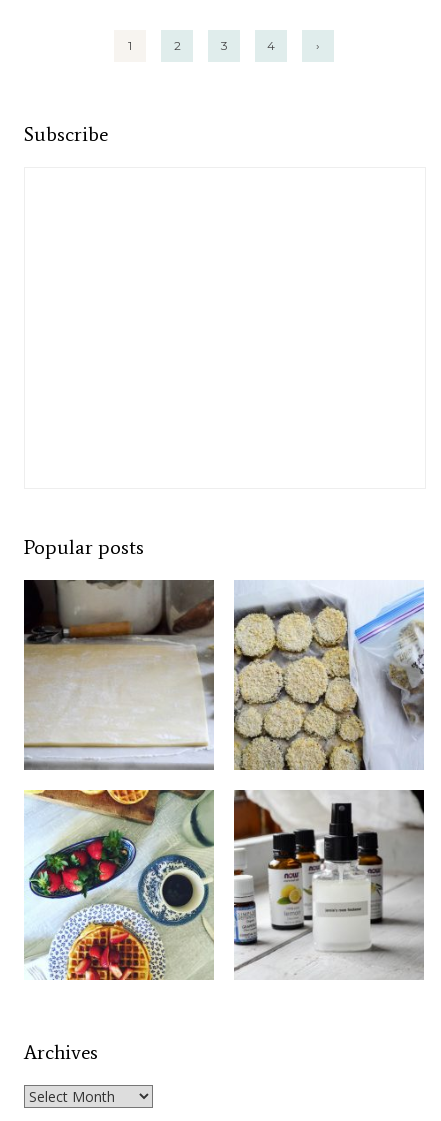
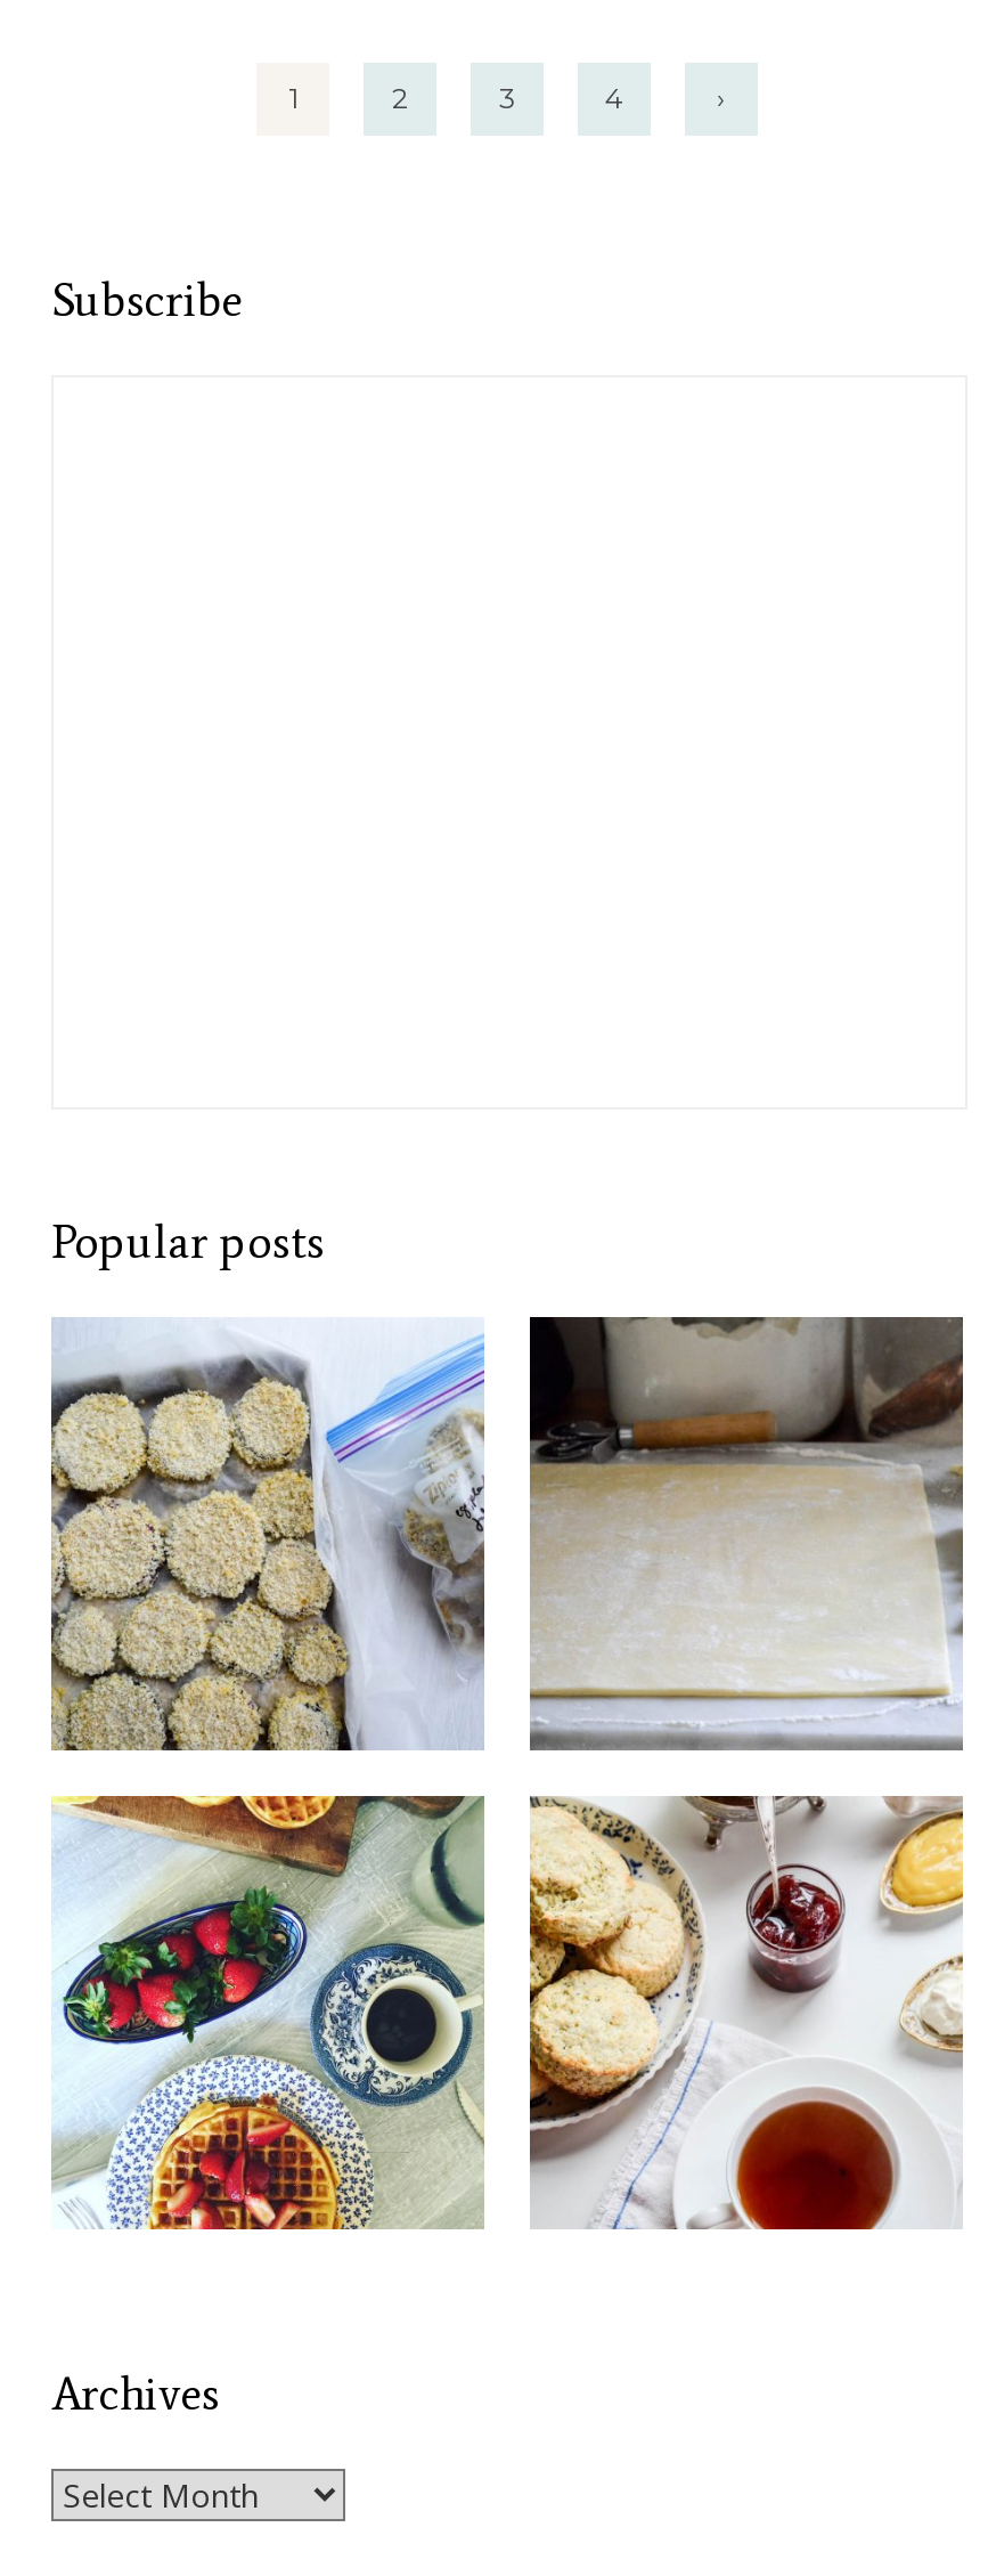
[23,579,215,770] [image] -> [49,1316,484,1752] [image]
[233,580,424,770] [image] -> [528,1314,965,1752] [image]
[233,789,425,981] [image] -> [528,1795,965,2233] [image]

